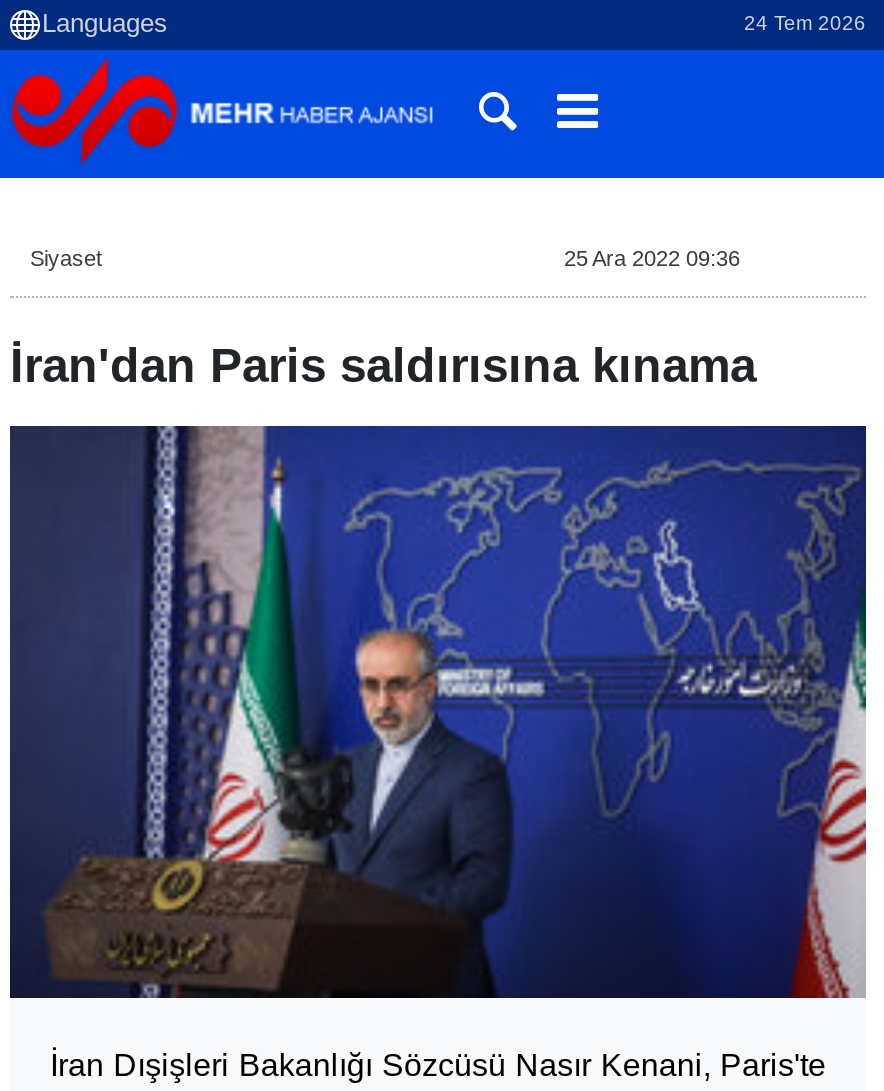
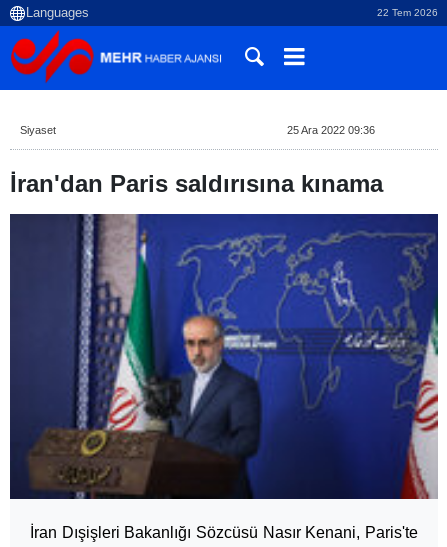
[744,12,866,34] 24 Tem 2026 -> [377,7,438,18] 22 Tem 2026

